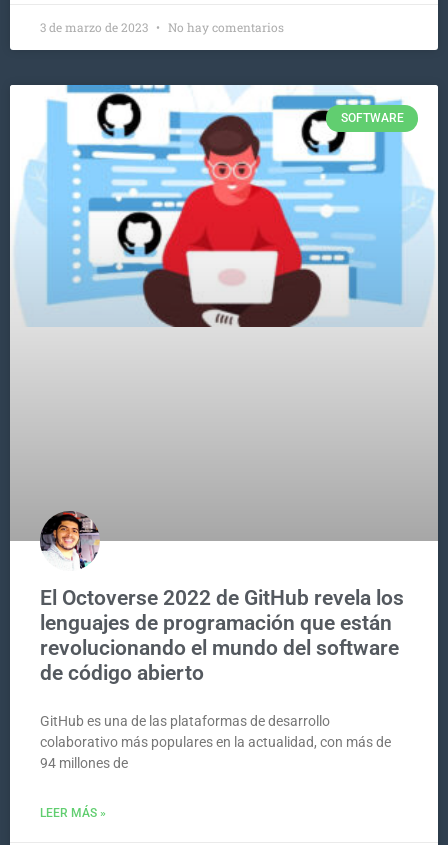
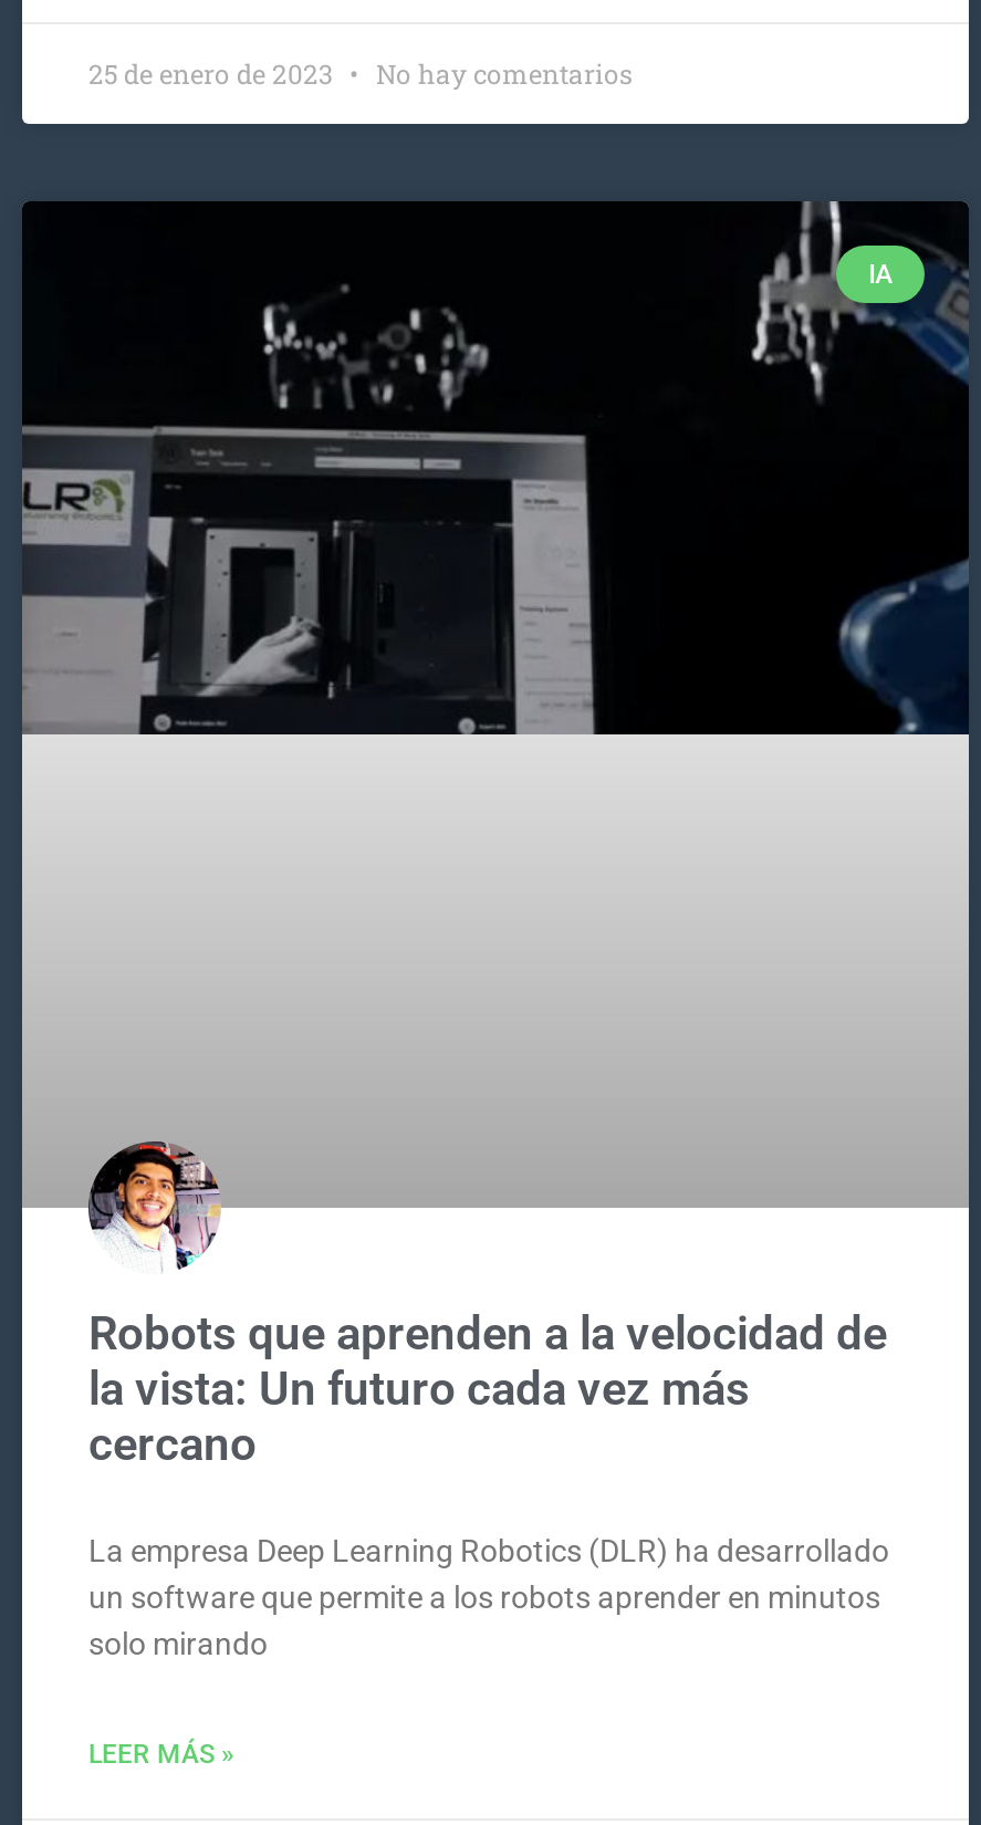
[40,19,284,35] 3 de marzo de 2023 No hay comentarios -> [88,54,633,90] 25 de enero de 2023 No hay comentarios
[9,84,439,327] [image] | SOFTWARE -> [20,200,971,738] [image] | IA
[40,586,404,685] El Octoverse 2022 de GitHub revela los | lenguajes de programación que están | revolucionando el mundo del software | de código abierto -> [88,1308,887,1472] Robots que aprenden a la velocidad de | la vista: Un futuro cada vez más | cercano
[40,713,391,771] GitHub es una de las plataformas de desarrollo | colaborativo más populares en la actualidad, con más de | 94 millones de -> [88,1534,889,1662] La empresa Deep Learning Robotics (DLR) ha desarrollado | un software que permite a los robots aprender en minutos | solo mirando

